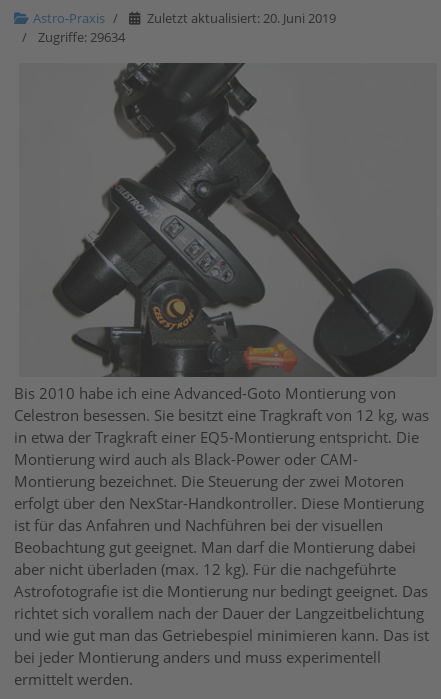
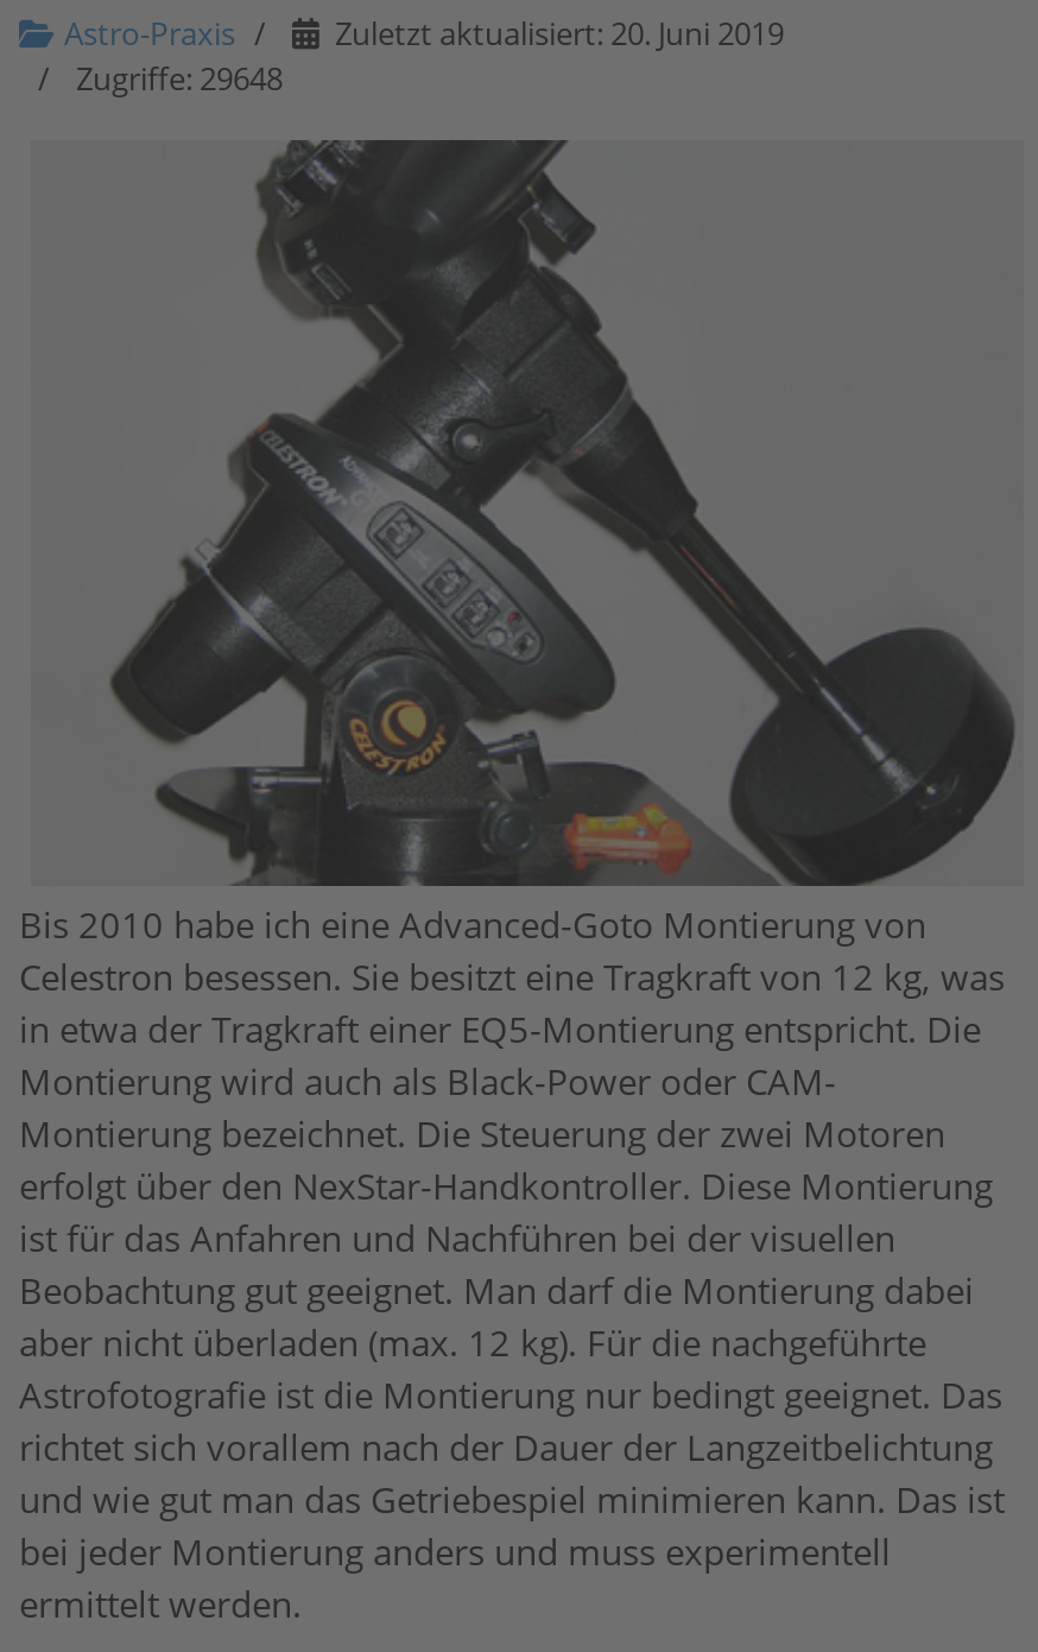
[38,28,125,46] Zugriffe: 29634 -> [76,57,283,100] Zugriffe: 29648

